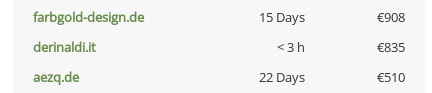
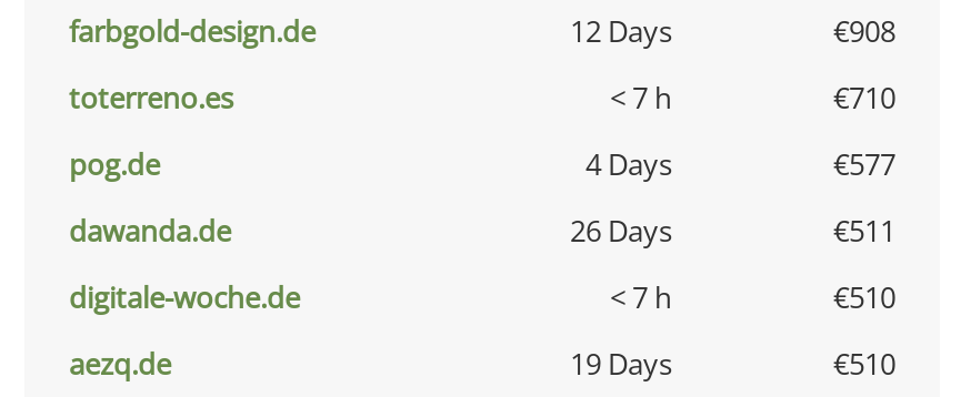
[258,8,304,26] 15 Days -> [570,12,672,51] 12 Days
[33,38,405,56] derinaldi.it | < 3 h | €835 -> [69,78,895,318] toterreno.es | < 7 h | €710 | pog.de | 4 Days | €577 | dawanda.de | 26 Days | €511 | digitale-woche.de | < 7 h | €510
[258,68,304,86] 22 Days -> [570,344,672,384] 19 Days

